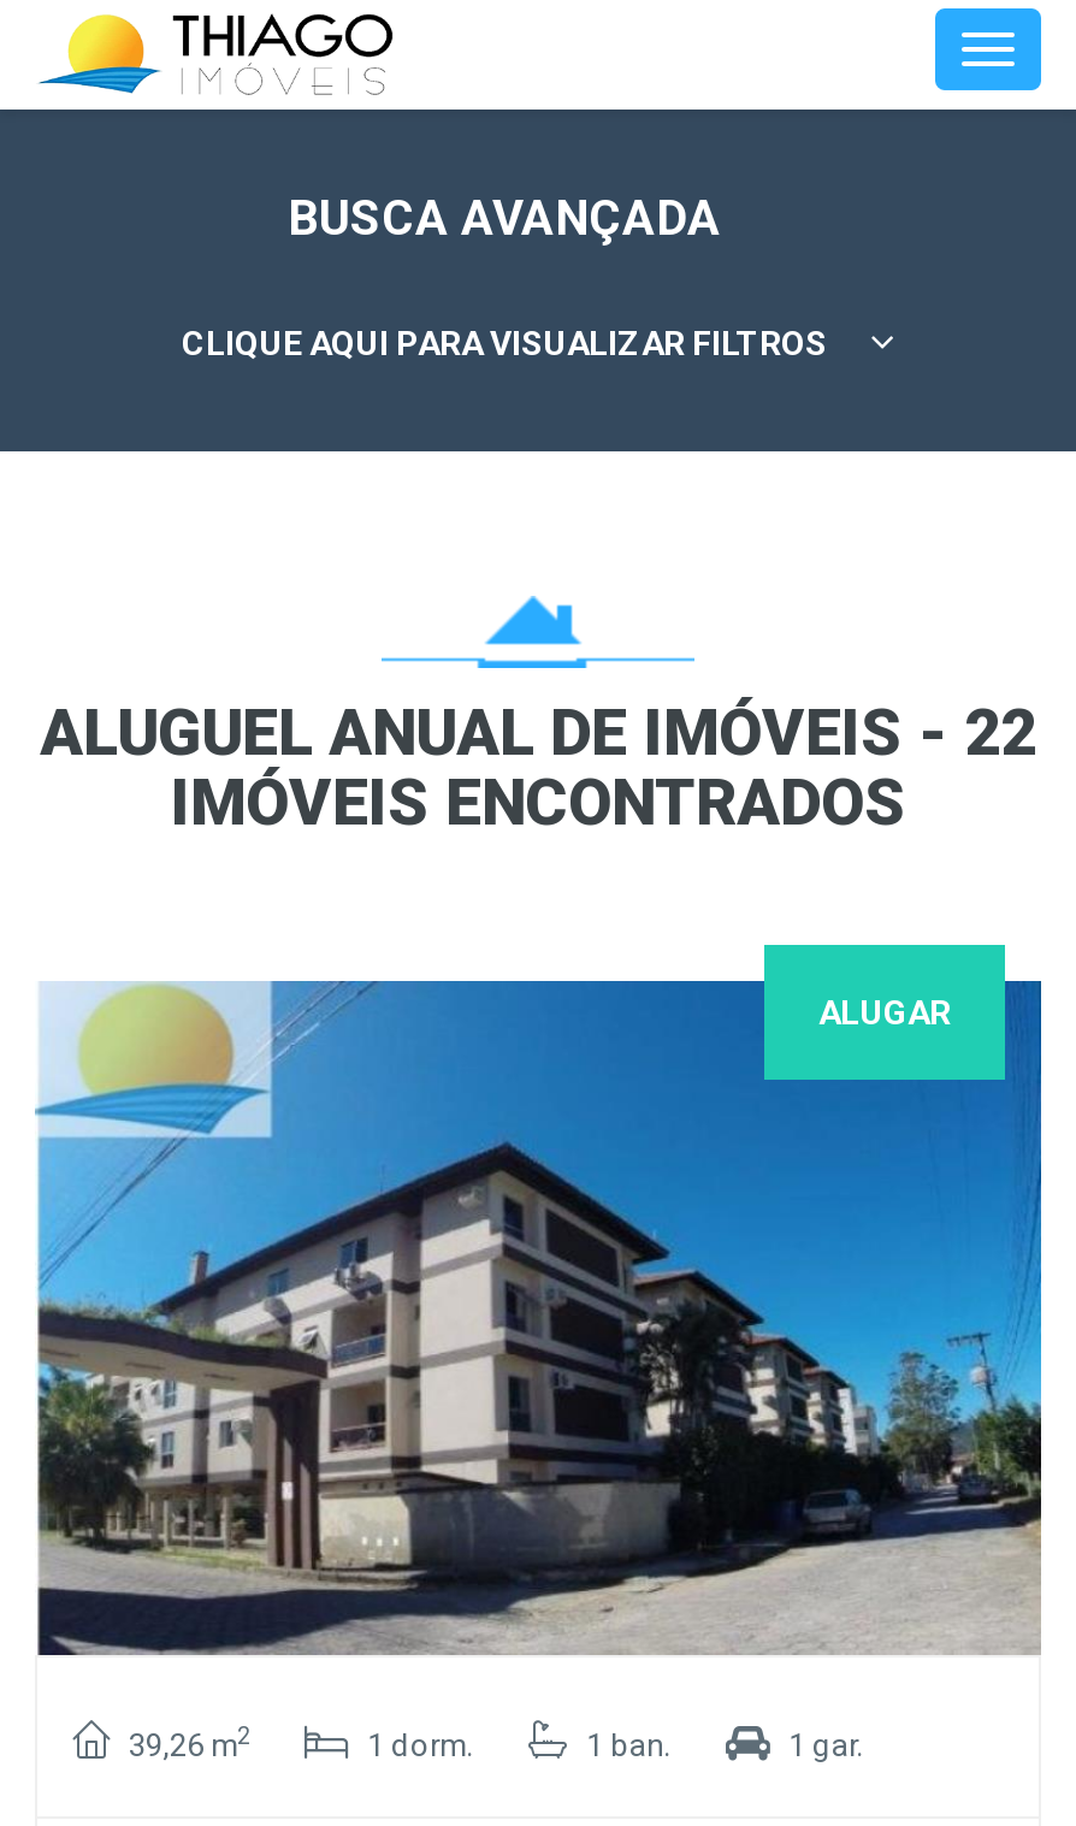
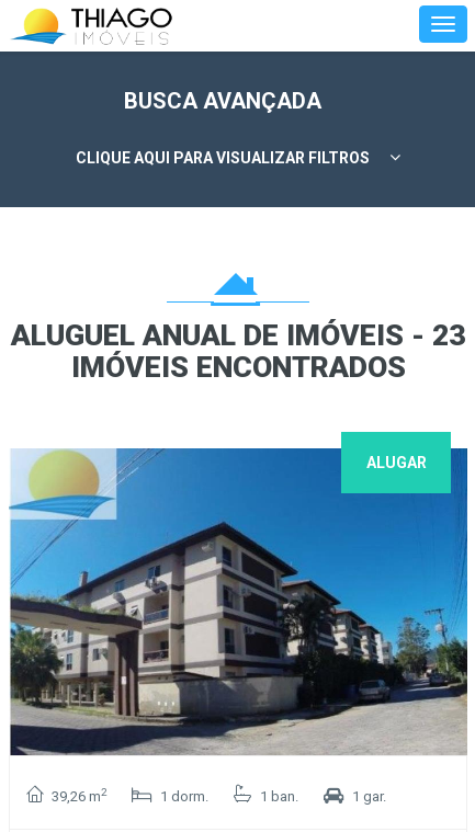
[40,695,1036,769] ALUGUEL ANUAL DE IMÓVEIS - 22 -> [11,318,465,352] ALUGUEL ANUAL DE IMÓVEIS - 23

